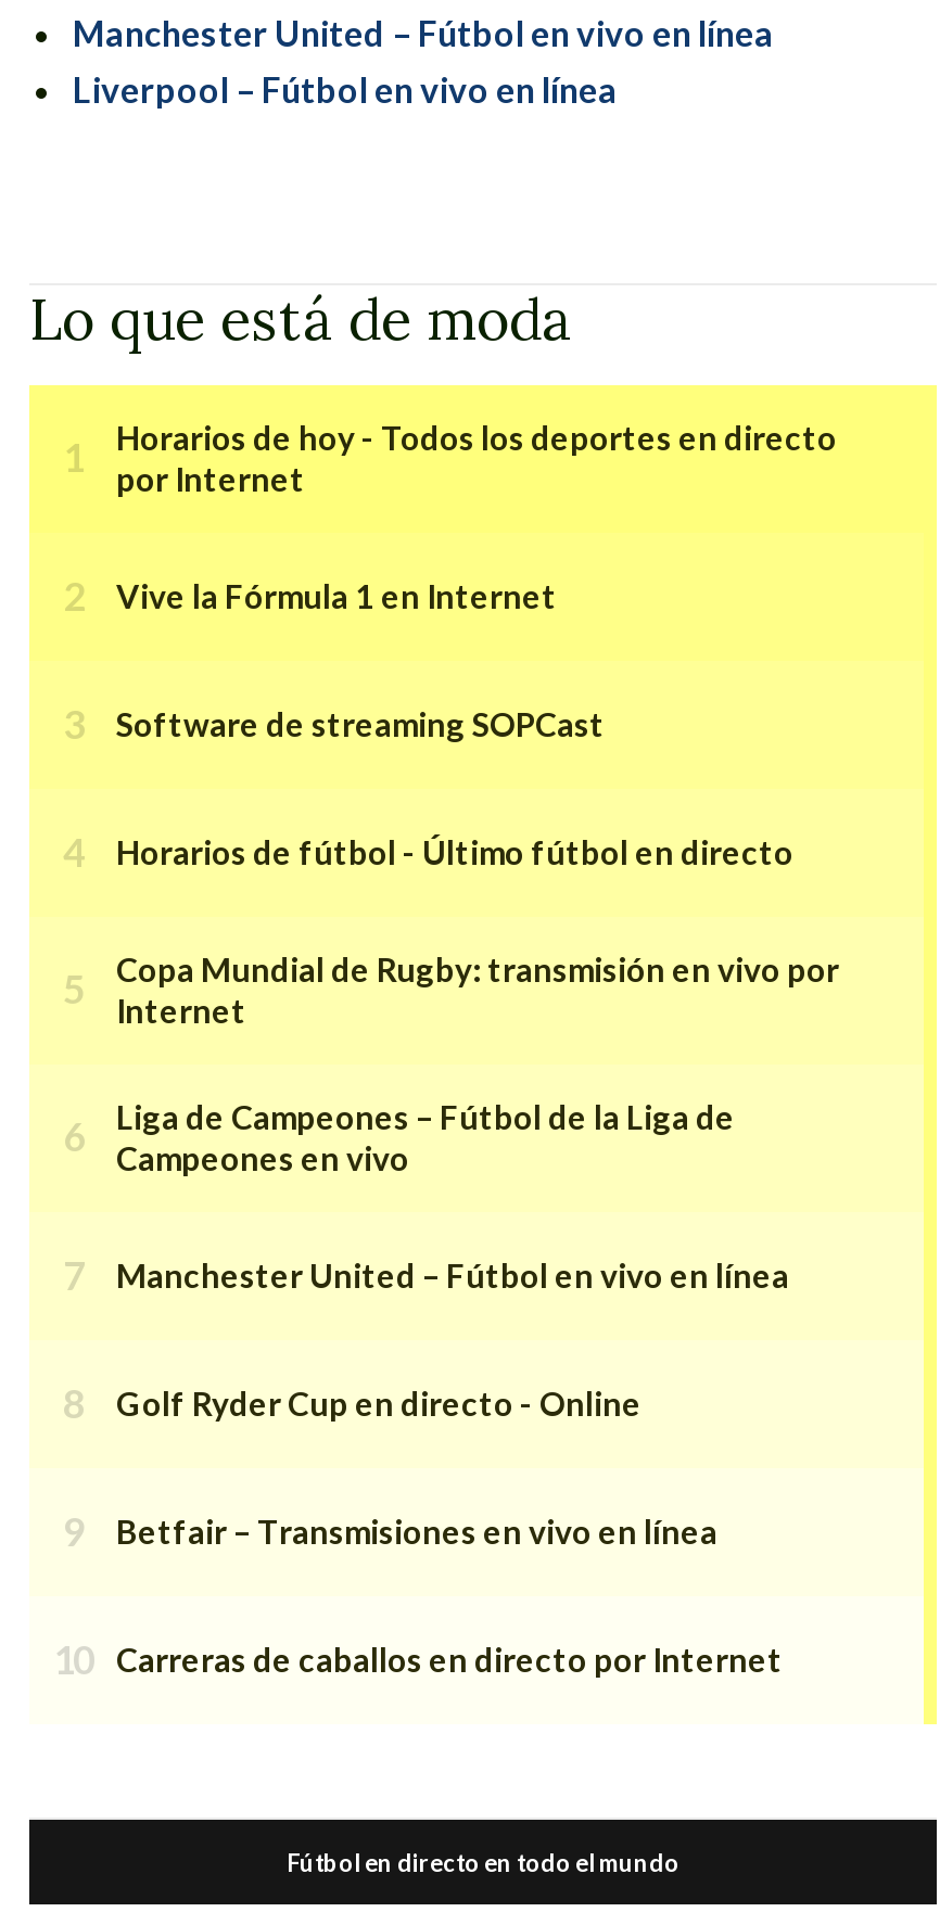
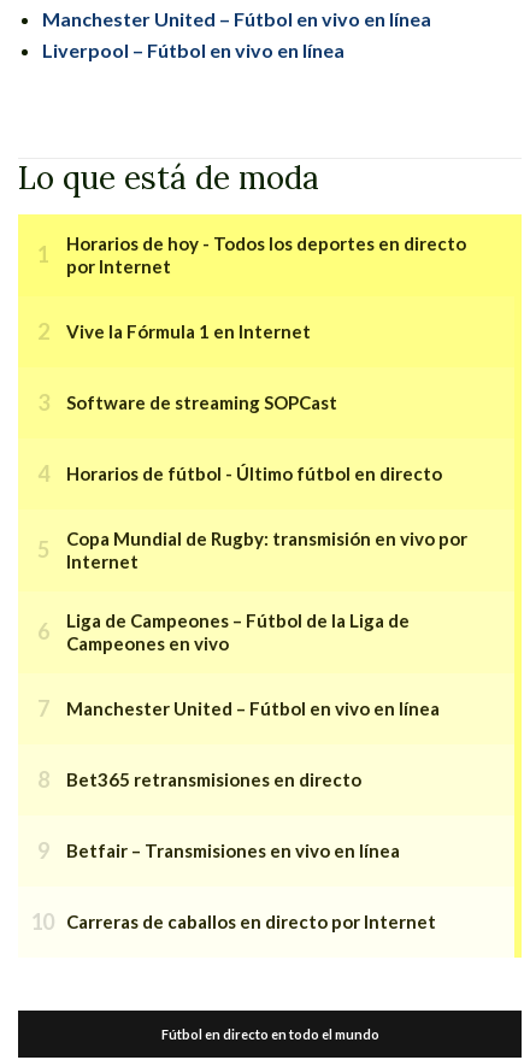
[116,1383,642,1422] Golf Ryder Cup en directo - Online -> [66,768,361,790] Bet365 retransmisiones en directo

